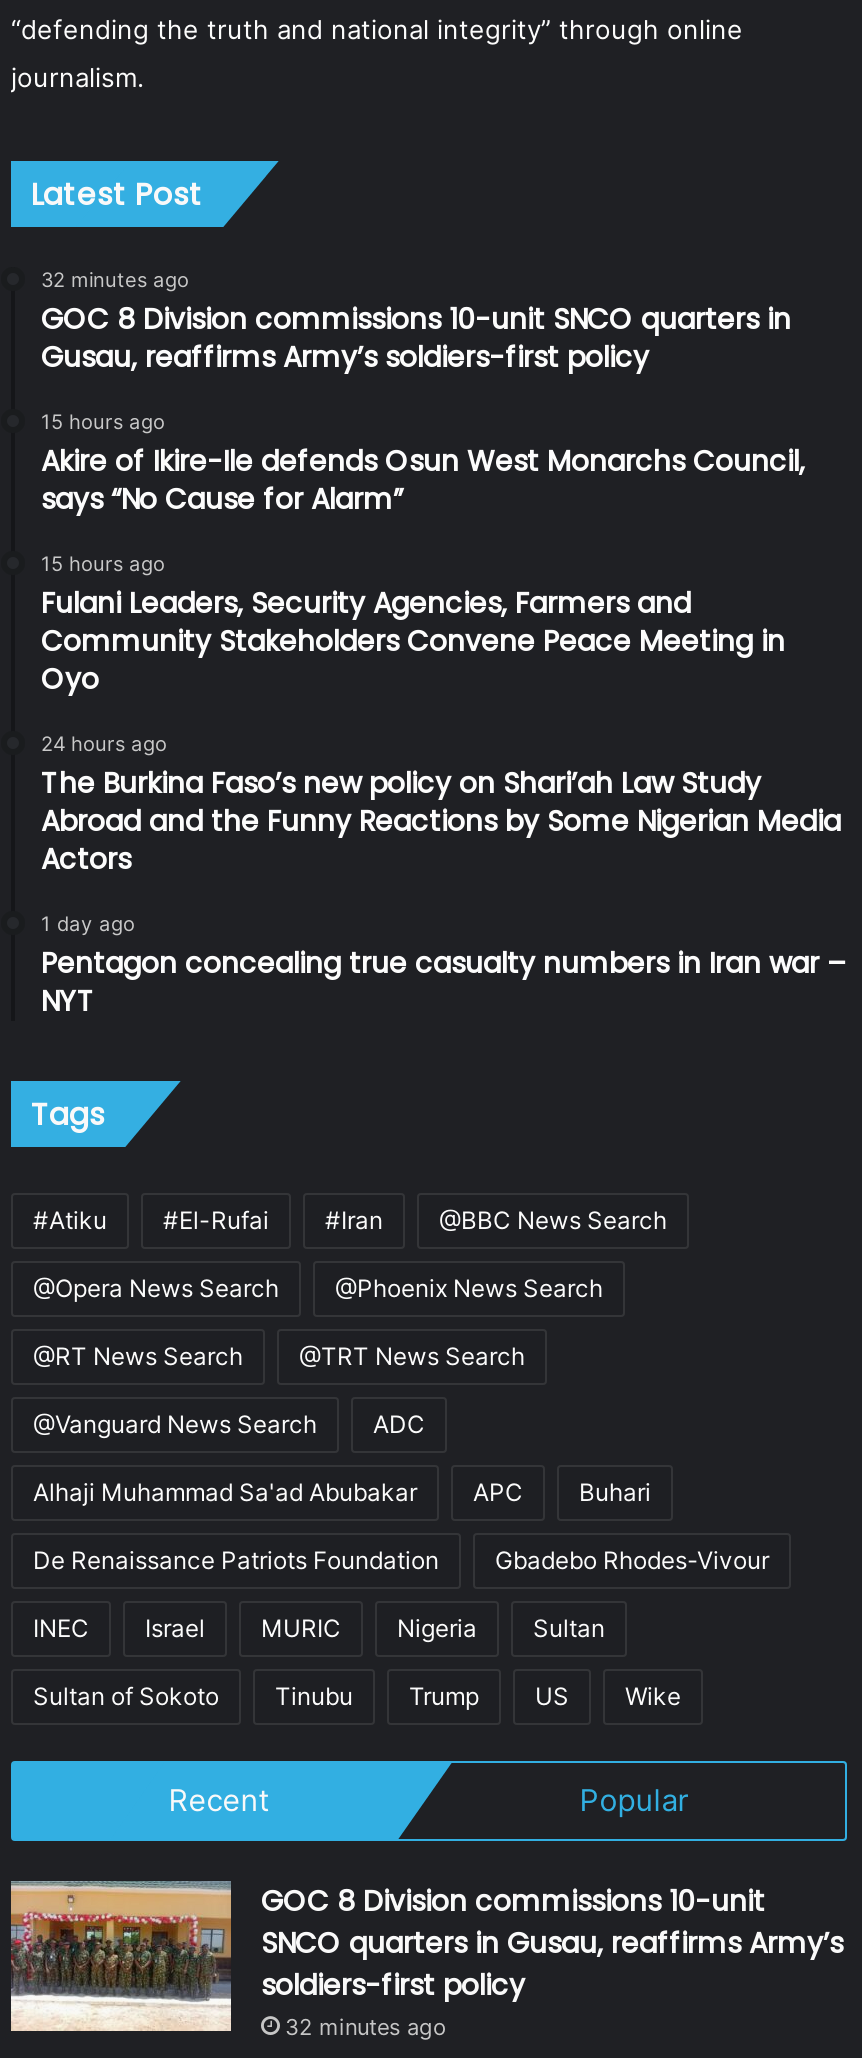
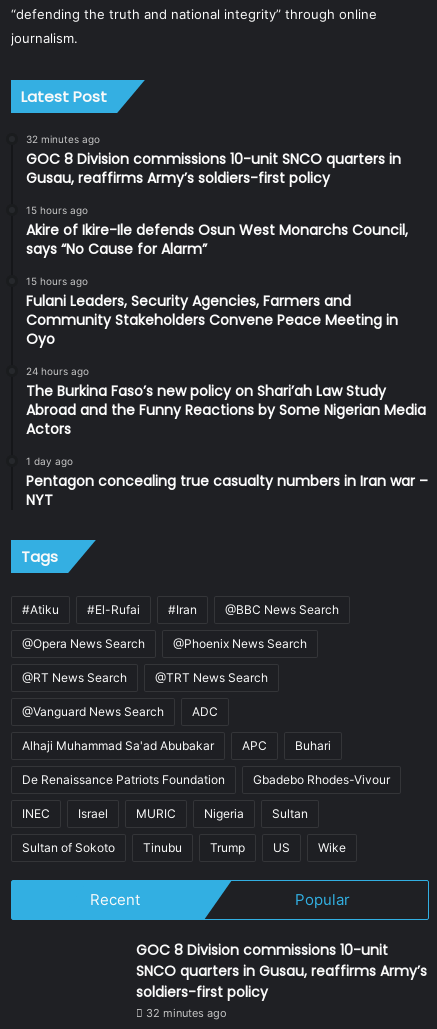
[9,1880,233,2034] [image] -> none

